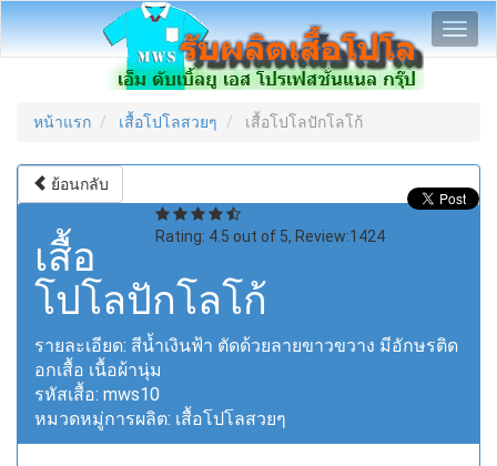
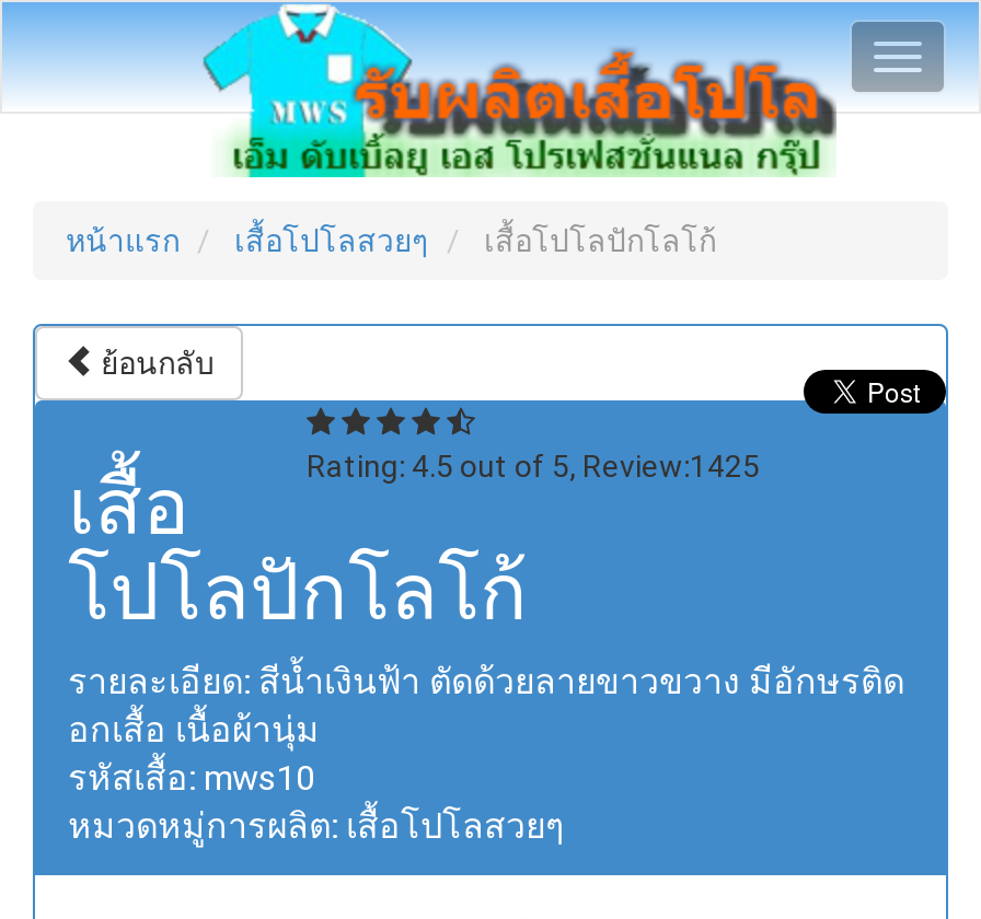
[155,227,385,245] Rating: 4.5 out of 5, Review:1424 -> [307,449,760,484] Rating: 4.5 out of 5, Review:1425

